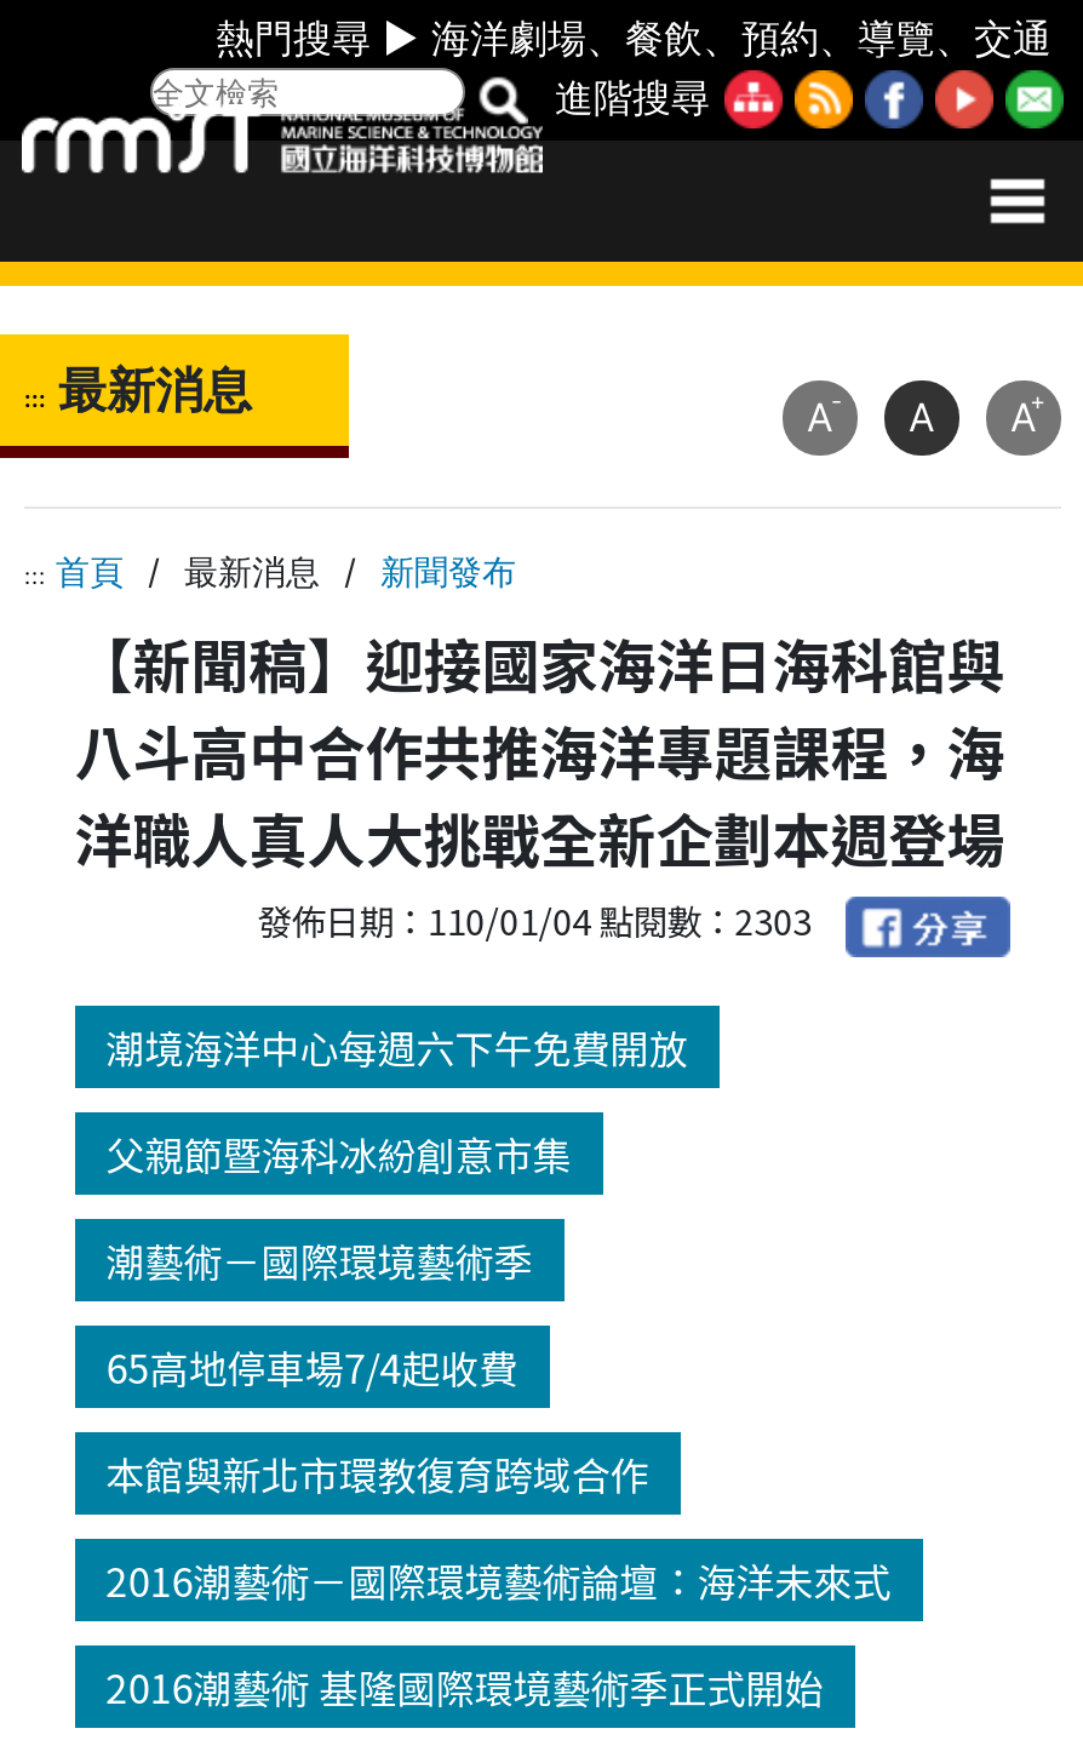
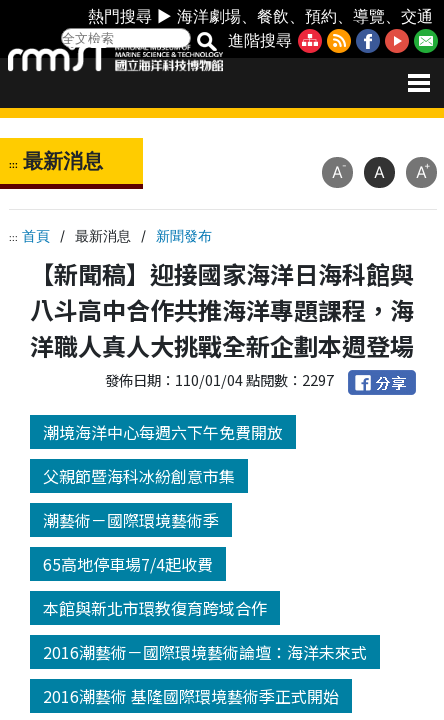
[258,895,846,946] 發佈日期：110/01/04 點閱數：2303 -> [105,369,348,390] 發佈日期：110/01/04 點閱數：2297

